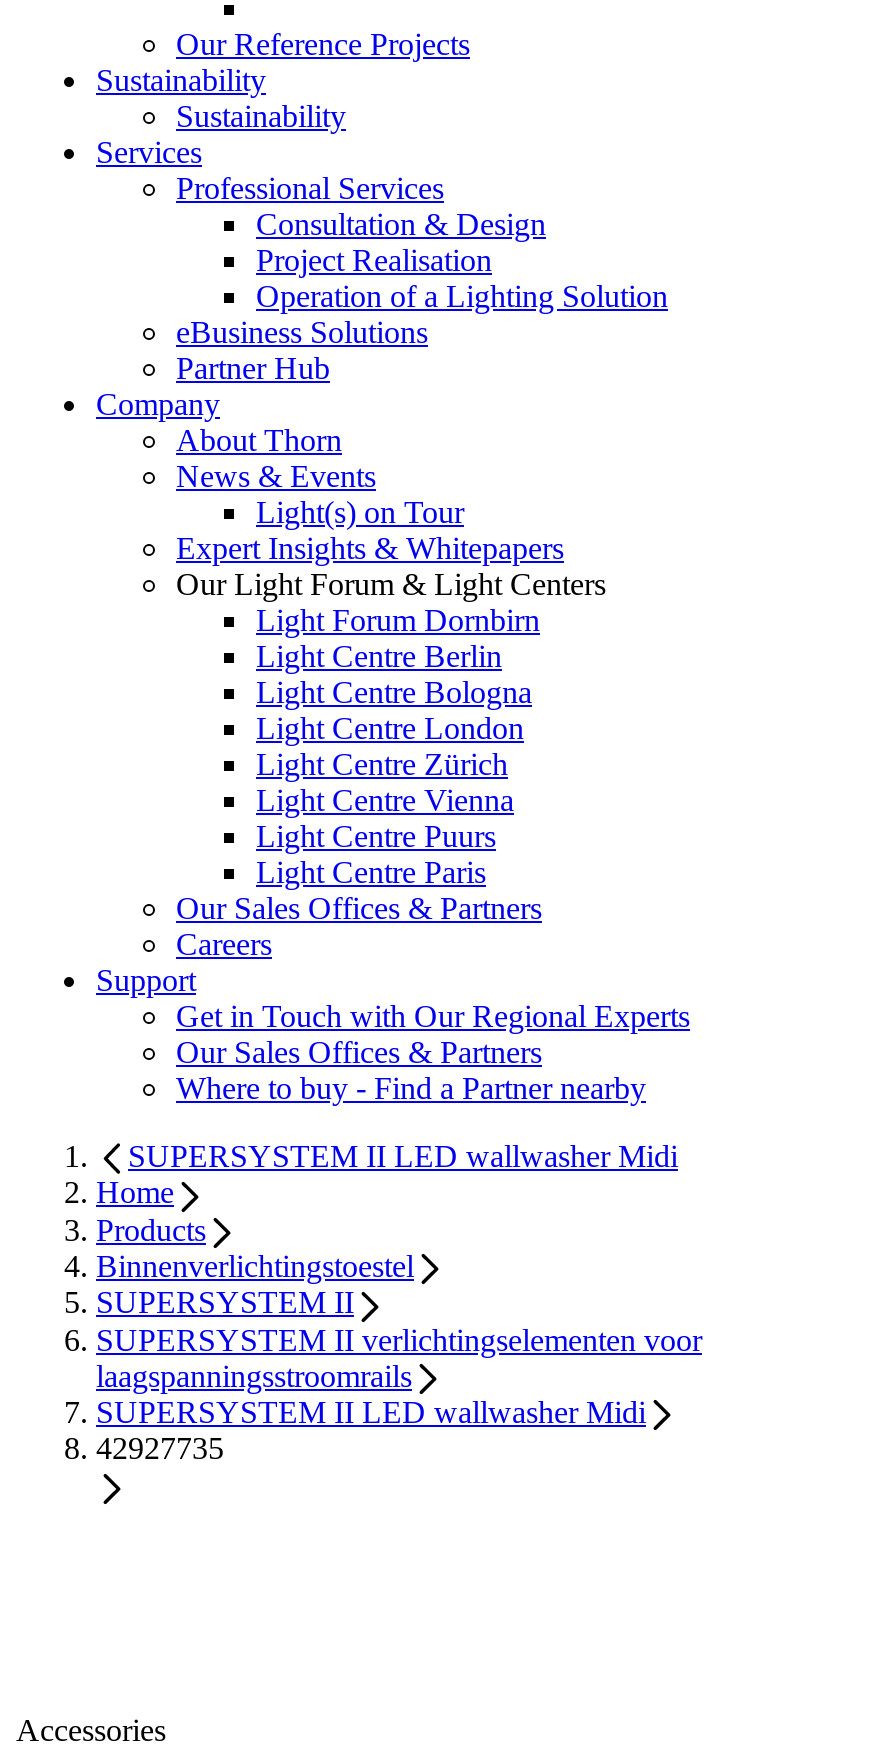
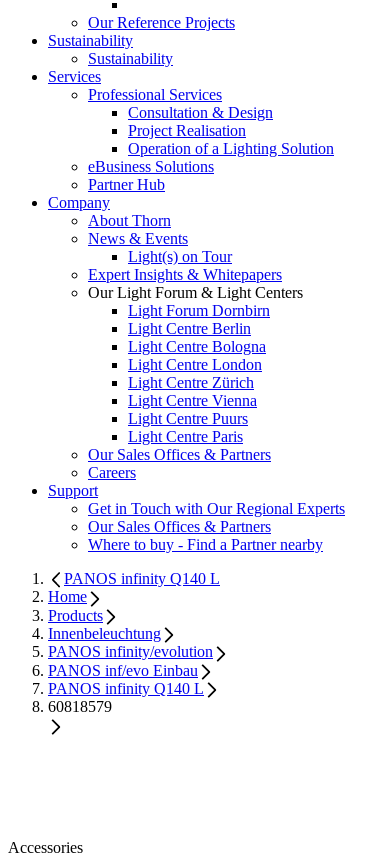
[128,1139,678,1173] SUPERSYSTEM II LED wallwasher Midi -> [64,570,220,587] PANOS infinity Q140 L
[96,1249,702,1466] Binnenverlichtingstoestel | SUPERSYSTEM II | SUPERSYSTEM II verlichtingselementen voor | laagspanningsstroomrails | SUPERSYSTEM II LED wallwasher Midi | 42927735 -> [48,625,213,715] Innenbeleuchtung | PANOS infinity/evolution | PANOS inf/evo Einbau | PANOS infinity Q140 L | 60818579

